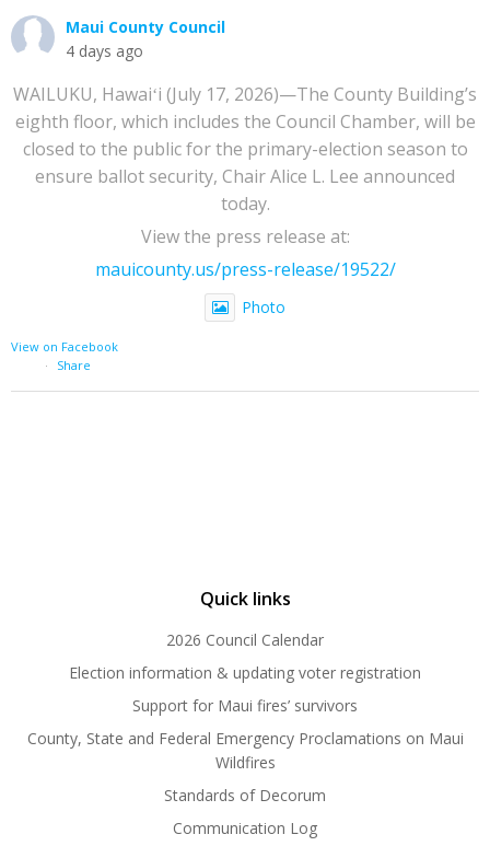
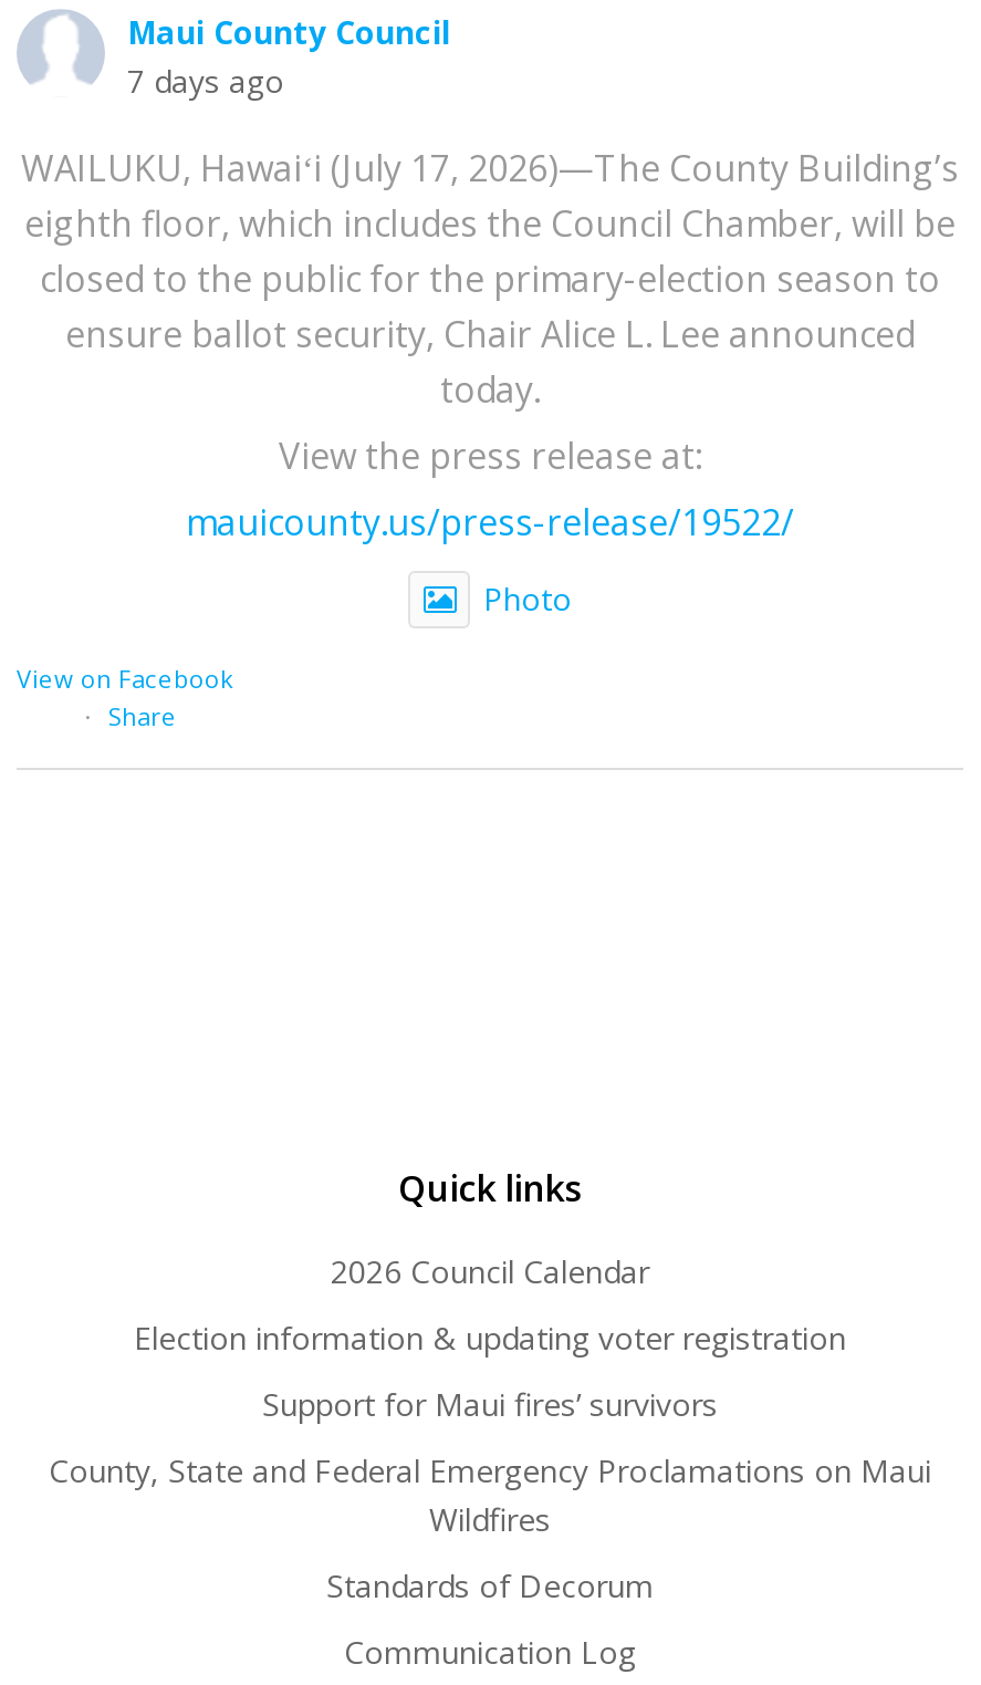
[66,40,143,61] 4 days ago -> [127,59,284,101] 7 days ago

